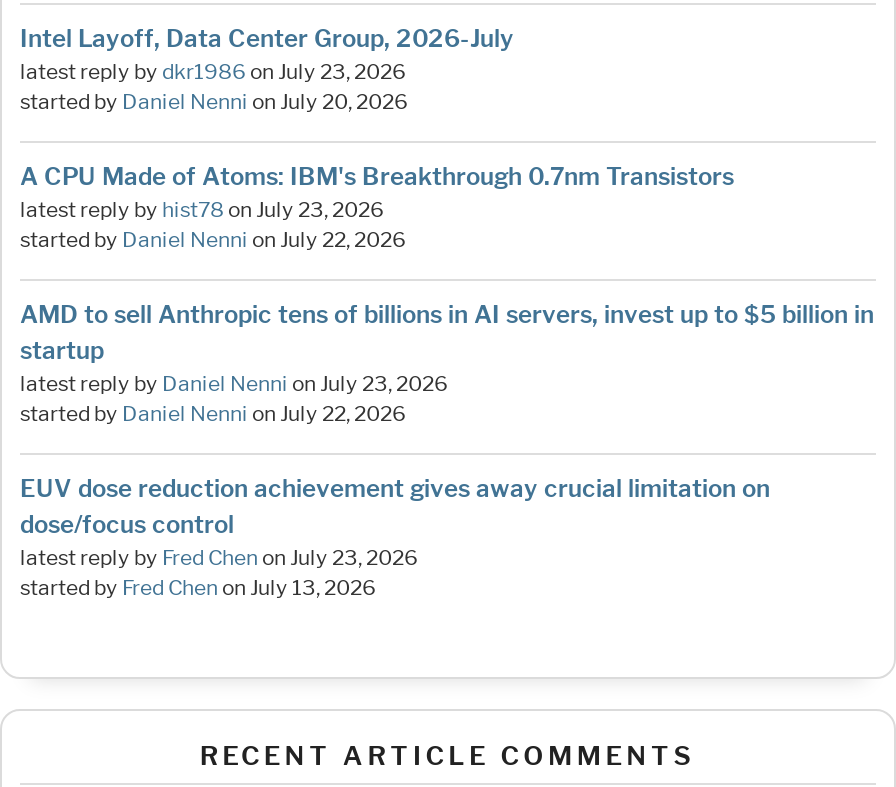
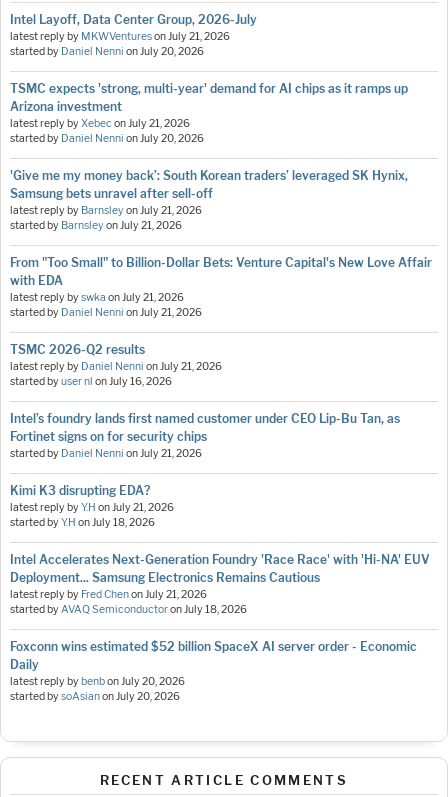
[20,59,406,85] latest reply by dkr1986 on July 23, 2026 -> [10,30,230,43] latest reply by MKWVentures on July 21, 2026
[20,161,874,601] A CPU Made of Atoms: IBM's Breakthrough 0.7nm Transistors | latest reply by hist78 on July 23, 2026 | started by Daniel Nenni on July 22, 2026 | AMD to sell Anthropic tens of billions in AI servers, invest up to $5 billion in | startup | latest reply by Daniel Nenni on July 23, 2026 | started by Daniel Nenni on July 22, 2026 | EUV dose reduction achievement gives away crucial limitation on | dose/focus control | latest reply by Fred Chen on July 23, 2026 | started by Fred Chen on July 13, 2026 -> [10,81,432,703] TSMC expects 'strong, multi-year' demand for AI chips as it ramps up | Arizona investment | latest reply by Xebec onJuly 21, 2026 | started by Daniel Nenni on July 20, 2026 | 'Give me my money back’: South Korean traders’ leveraged SK Hynix, | Samsung bets unravel after sell-off | latest reply by Barnsley onJuly 21, 2026 | started by Barnsley onJuly 21, 2026 | From "Too Small" to Billion-Dollar Bets: Venture Capital's New Love Affair | with EDA | latest reply by swka onJuly 21, 2026 | started by Daniel Nenni onJuly 21, 2026 | TSMC 2026-Q2 results | latest reply by Daniel Nenni onJuly 21, 2026 | started by user nl onJuly 16, 2026 | Intel’s foundry lands first named customer under CEO Lip-Bu Tan, as | Fortinet signs on for security chips | started by Daniel Nenni onJuly 21, 2026 | Kimi K3 disrupting EDA? | latest reply by Y.H onJuly 21, 2026 | started by Y.H onJuly 18, 2026 | Intel Accelerates Next-Generation Foundry 'Race Race' with 'Hi-NA' EUV | Deployment... Samsung Electronics Remains Cautious | latest reply by Fred Chen onJuly 21, 2026 | started by AVAQ SemiconductoronJuly 18, 2026 | Foxconn wins estimated $52 billion SpaceX AI server order - Economic | Daily | latest reply by benbonJuly 20, 2026 | started by soAsian onJuly 20, 2026

